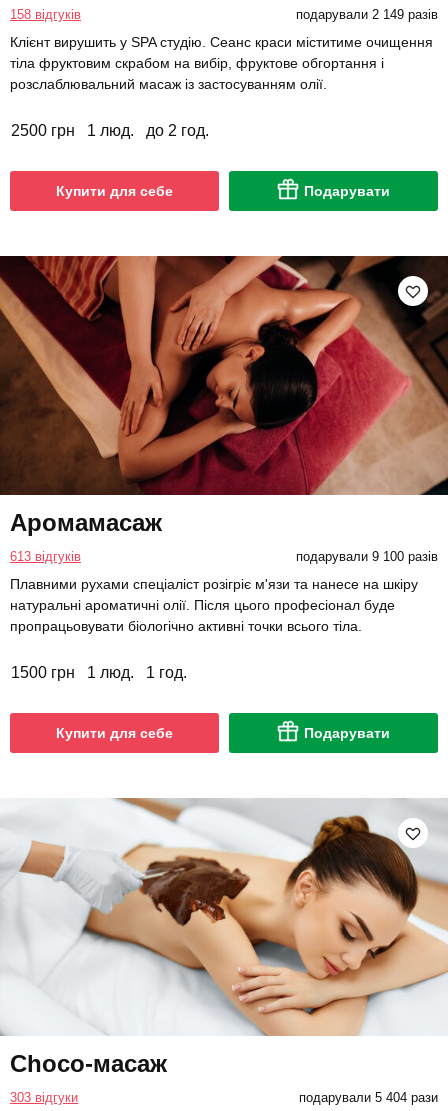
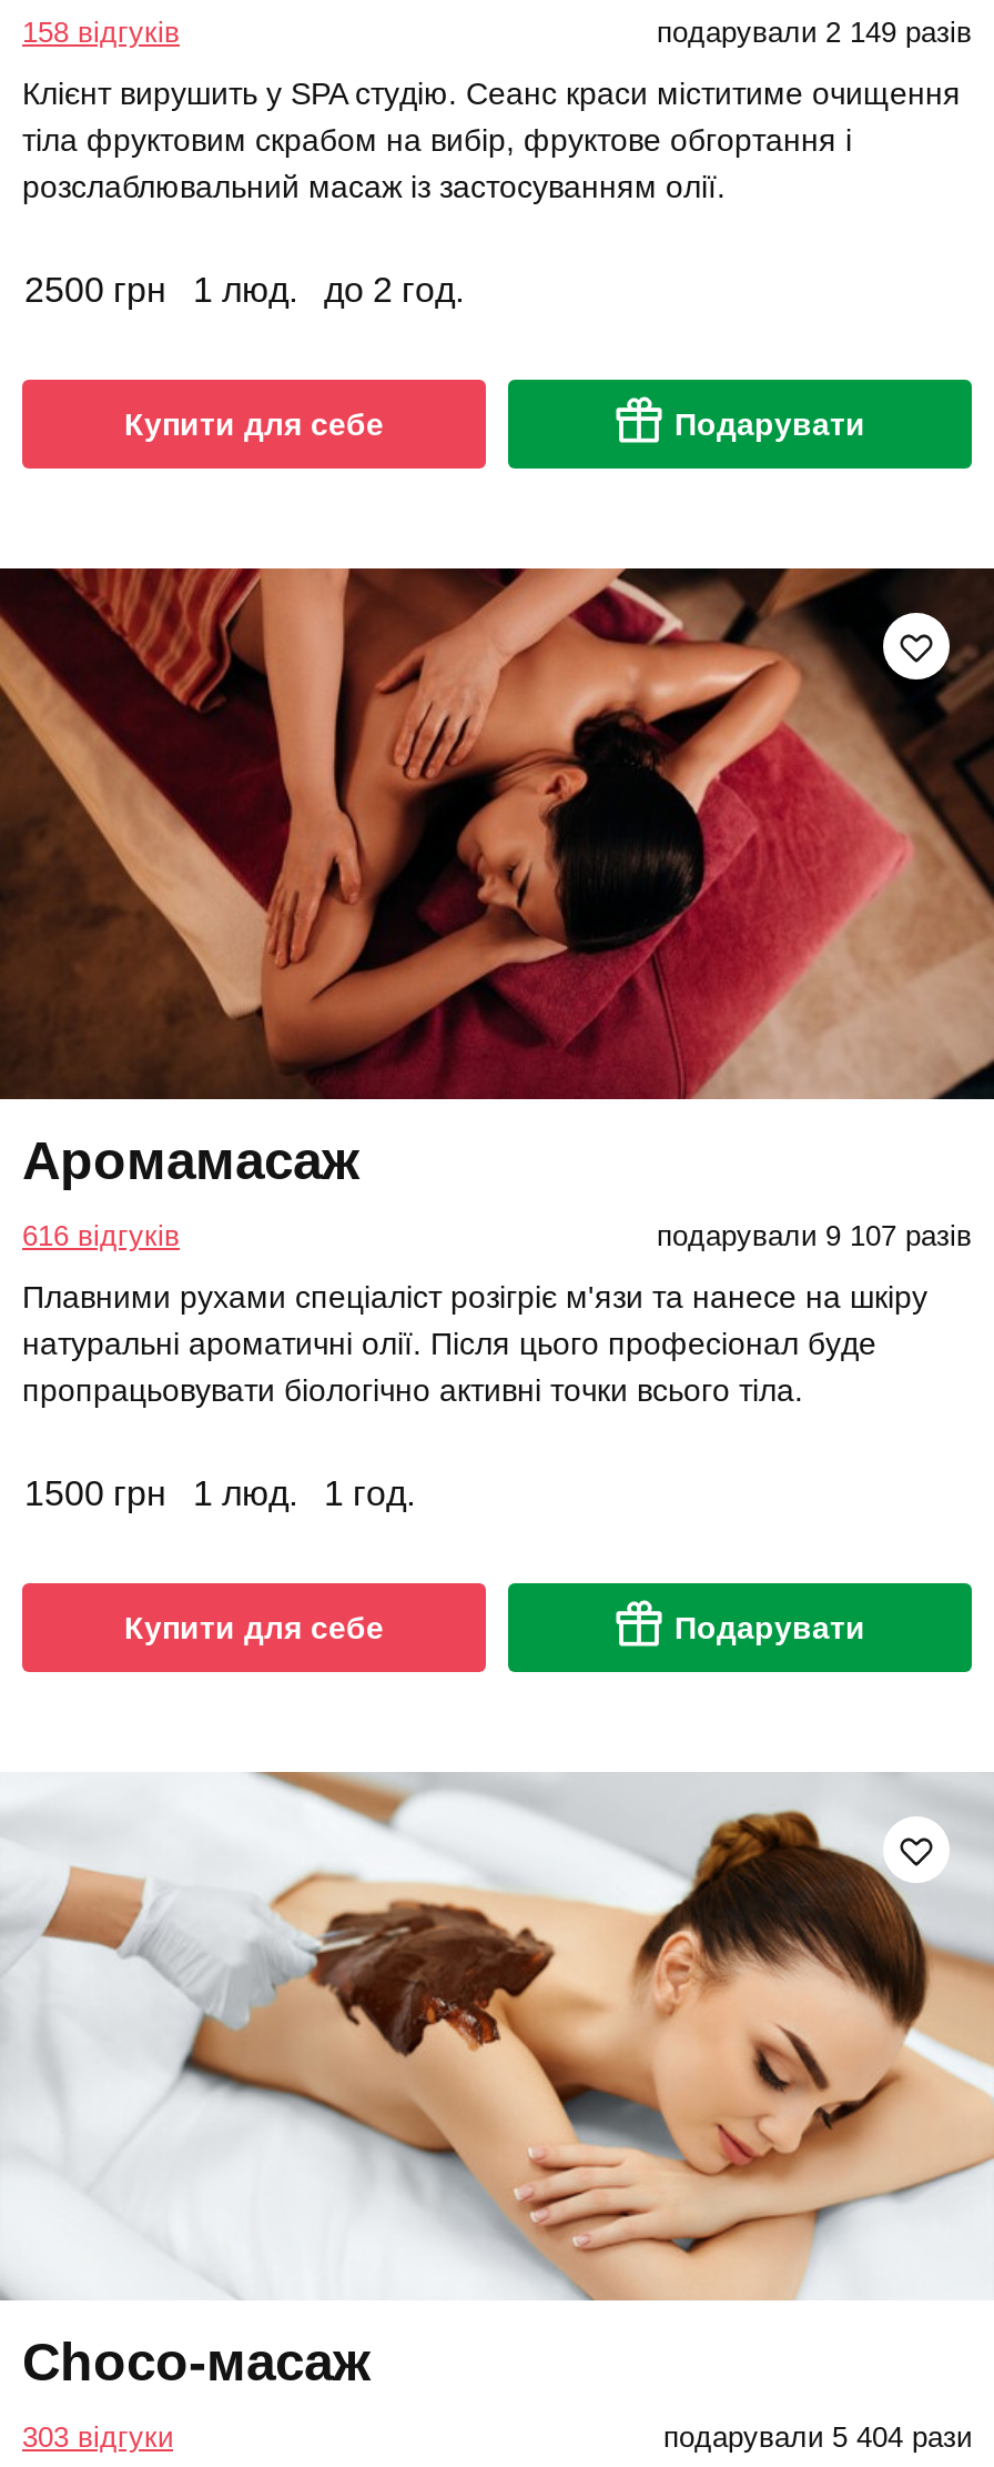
[10,549,81,564] 613 відгуків -> [22,1218,180,1252] 616 відгуків
[296,549,438,564] подарували 9 100 разів -> [657,1218,972,1252] подарували 9 107 разів

